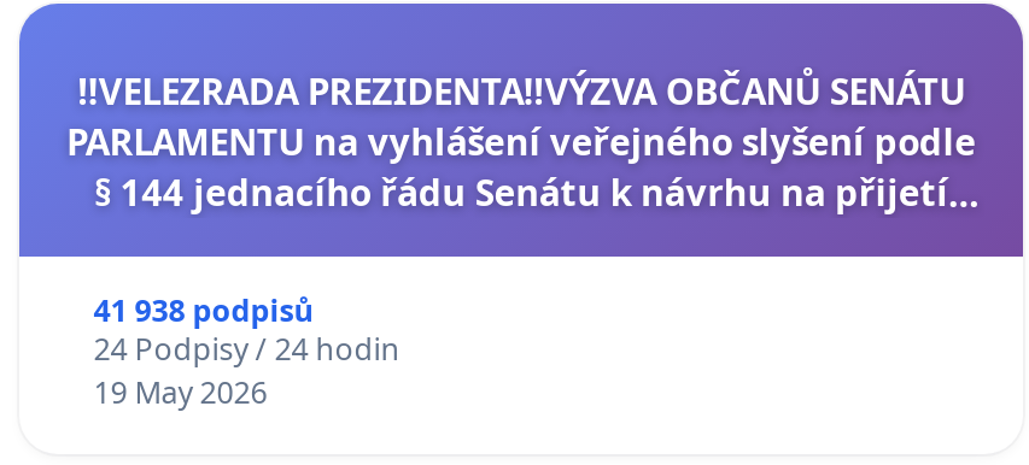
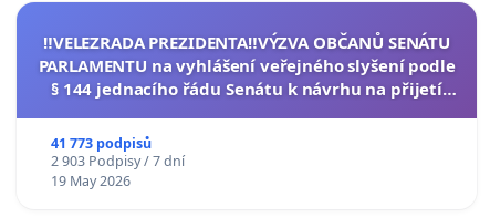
[94,292,313,332] 41 938 podpisů -> [51,134,151,153] 41 773 podpisů
[94,330,400,371] 24 Podpisy / 24 hodin -> [51,152,184,170] 2 903 Podpisy / 7 dní

